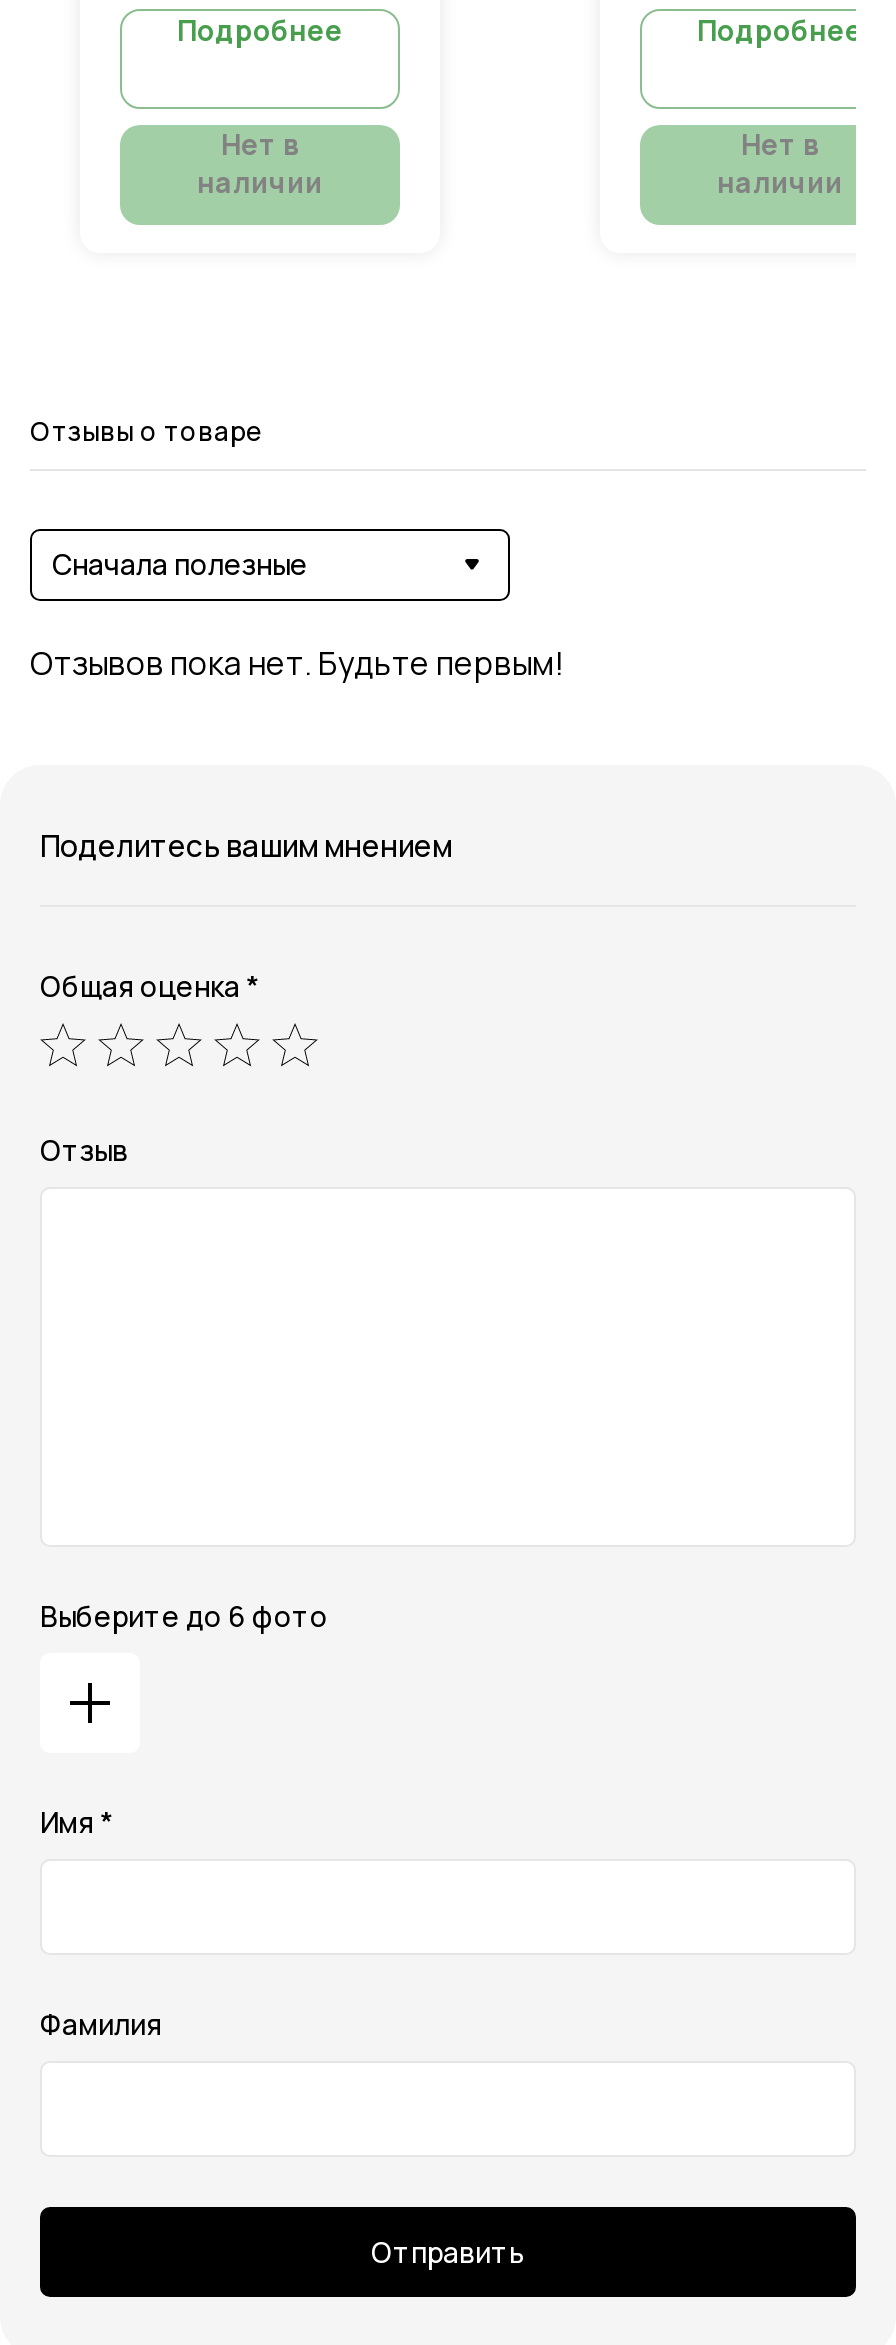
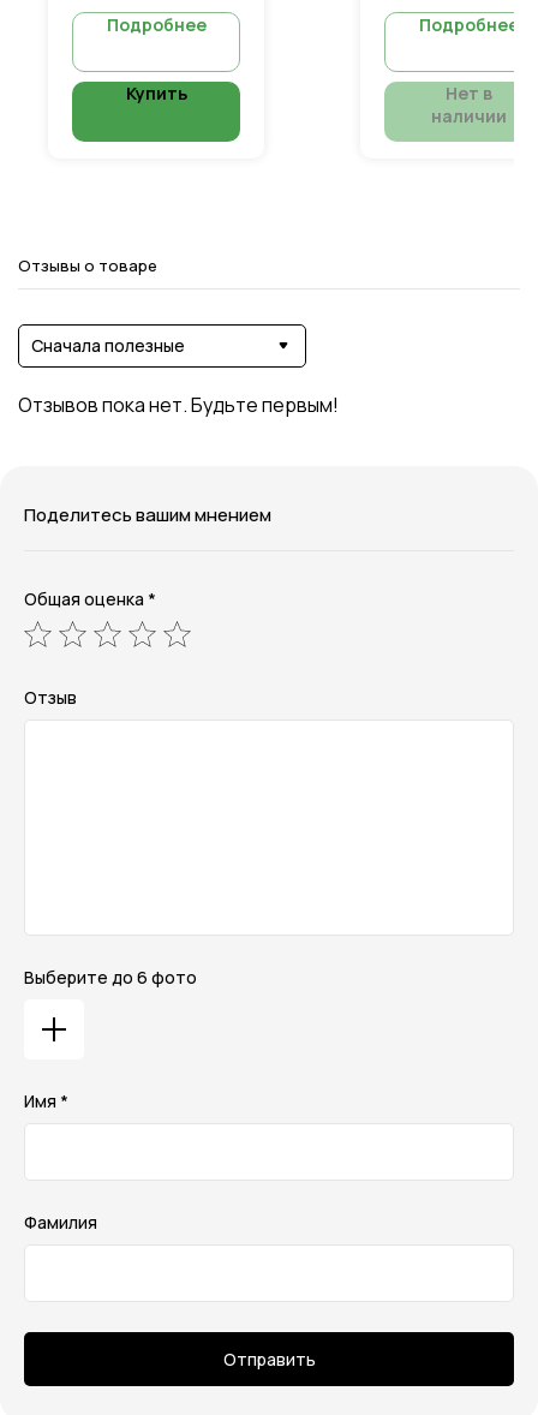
[197,124,323,200] Нет в | наличии -> [125,81,187,104] Купить

